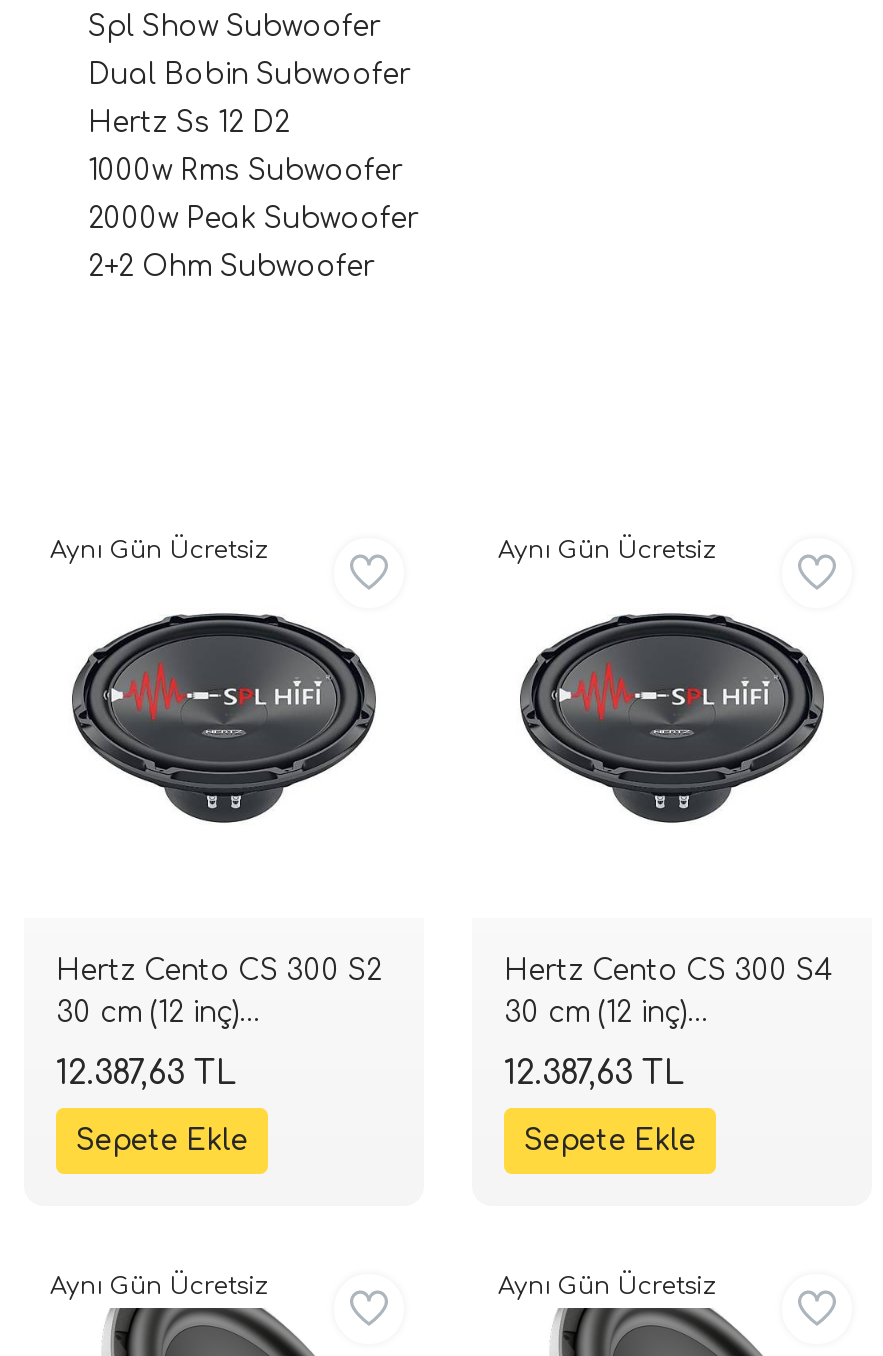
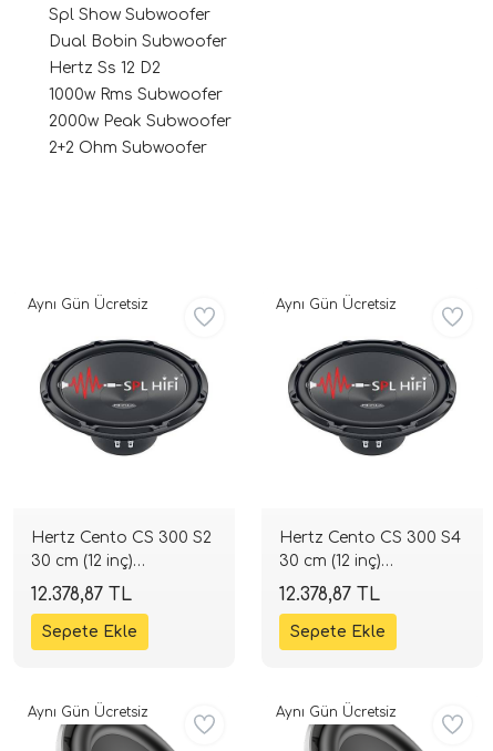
[56,1055,236,1091] 12.387,63 TL -> [31,585,132,604] 12.378,87 TL
[504,1055,684,1091] 12.387,63 TL -> [279,585,380,604] 12.378,87 TL

